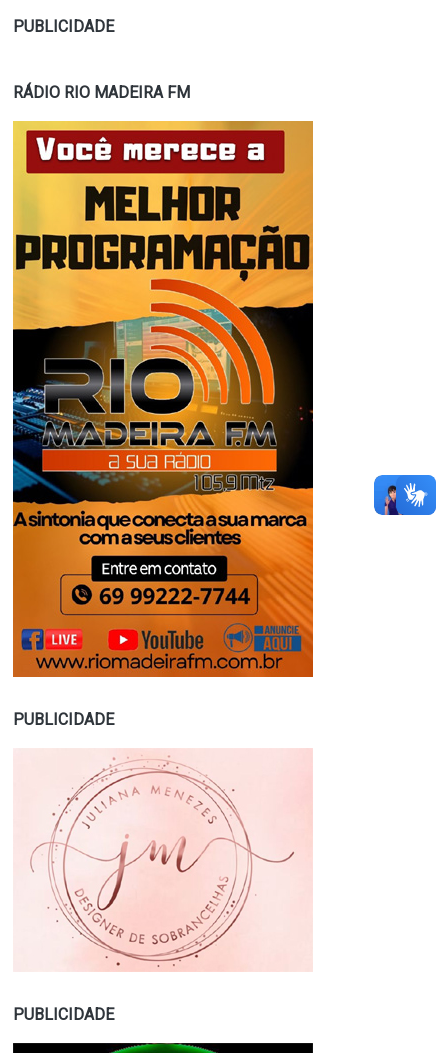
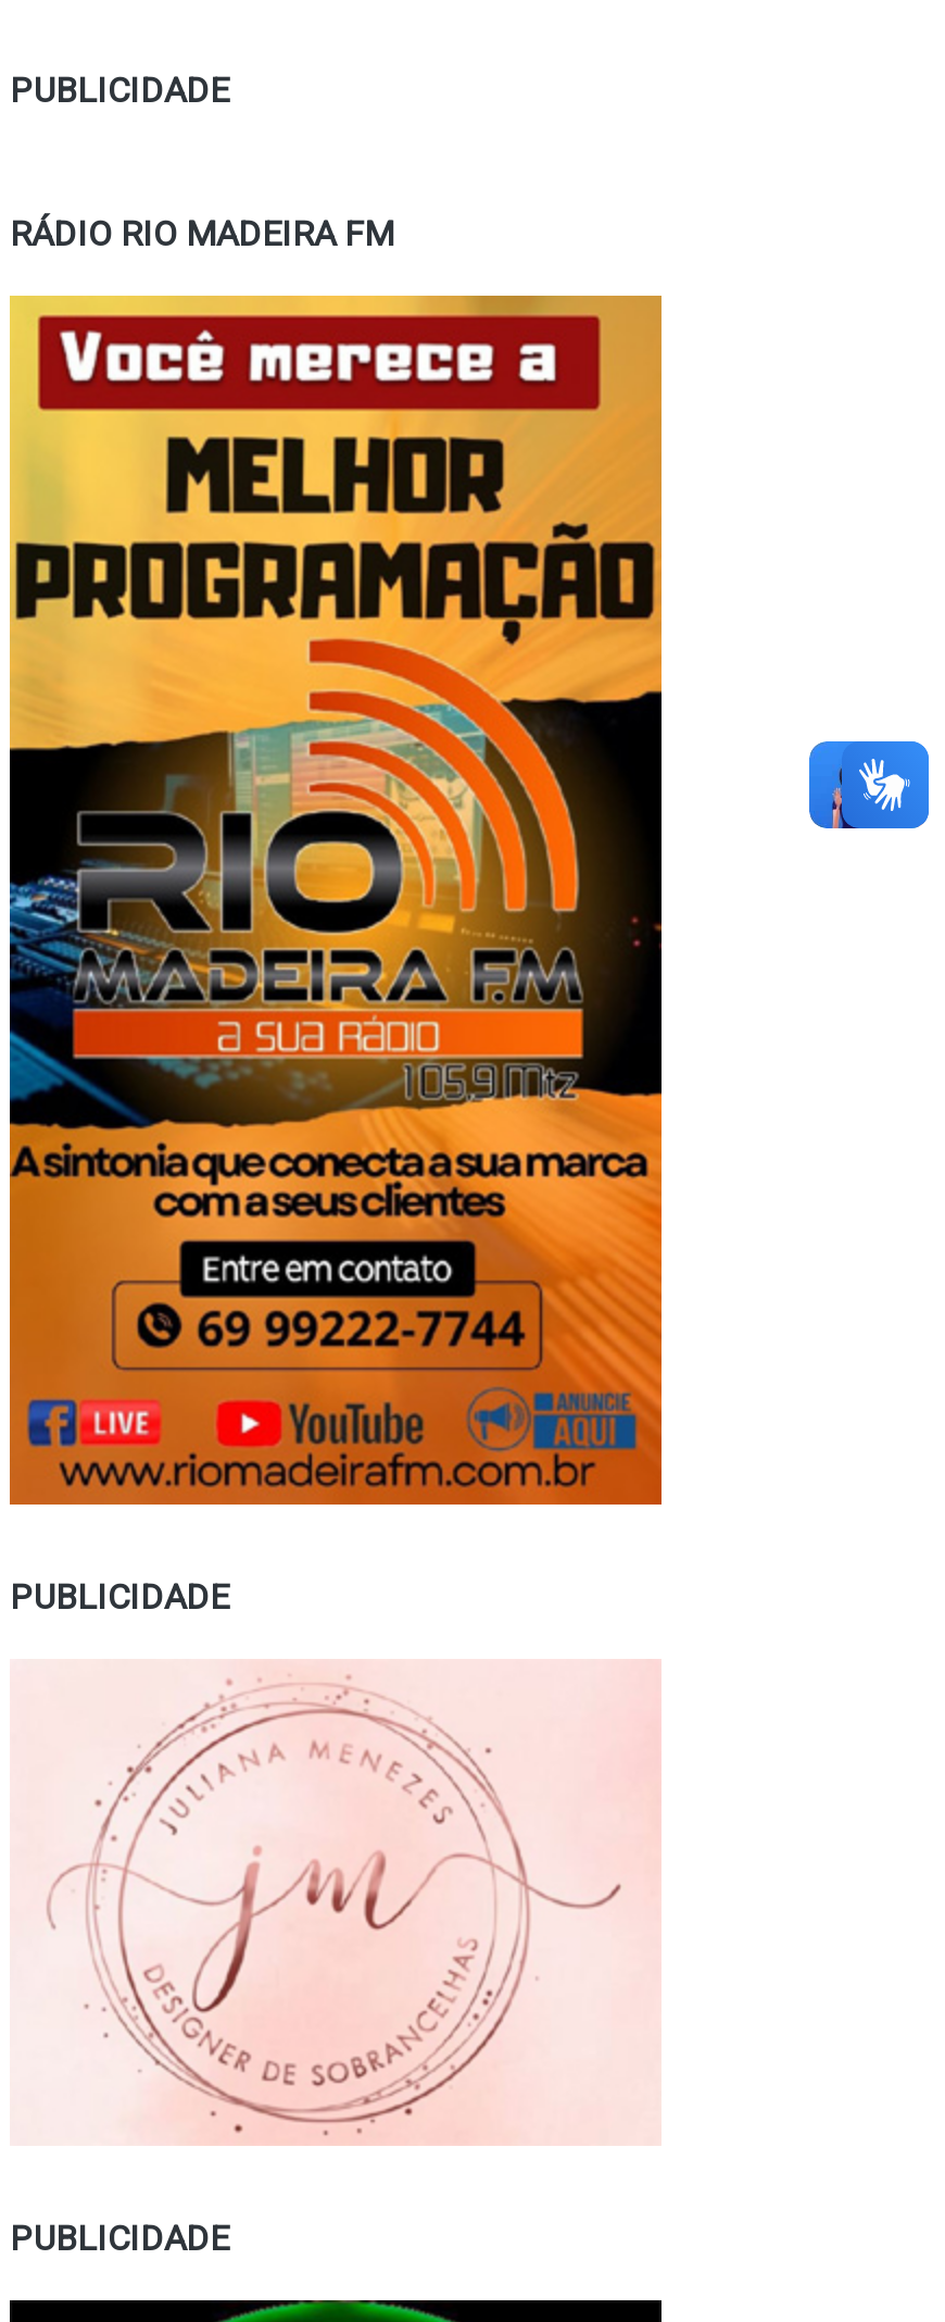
none -> [807,739,931,831] [image]
[373,474,437,516] [image] -> none

